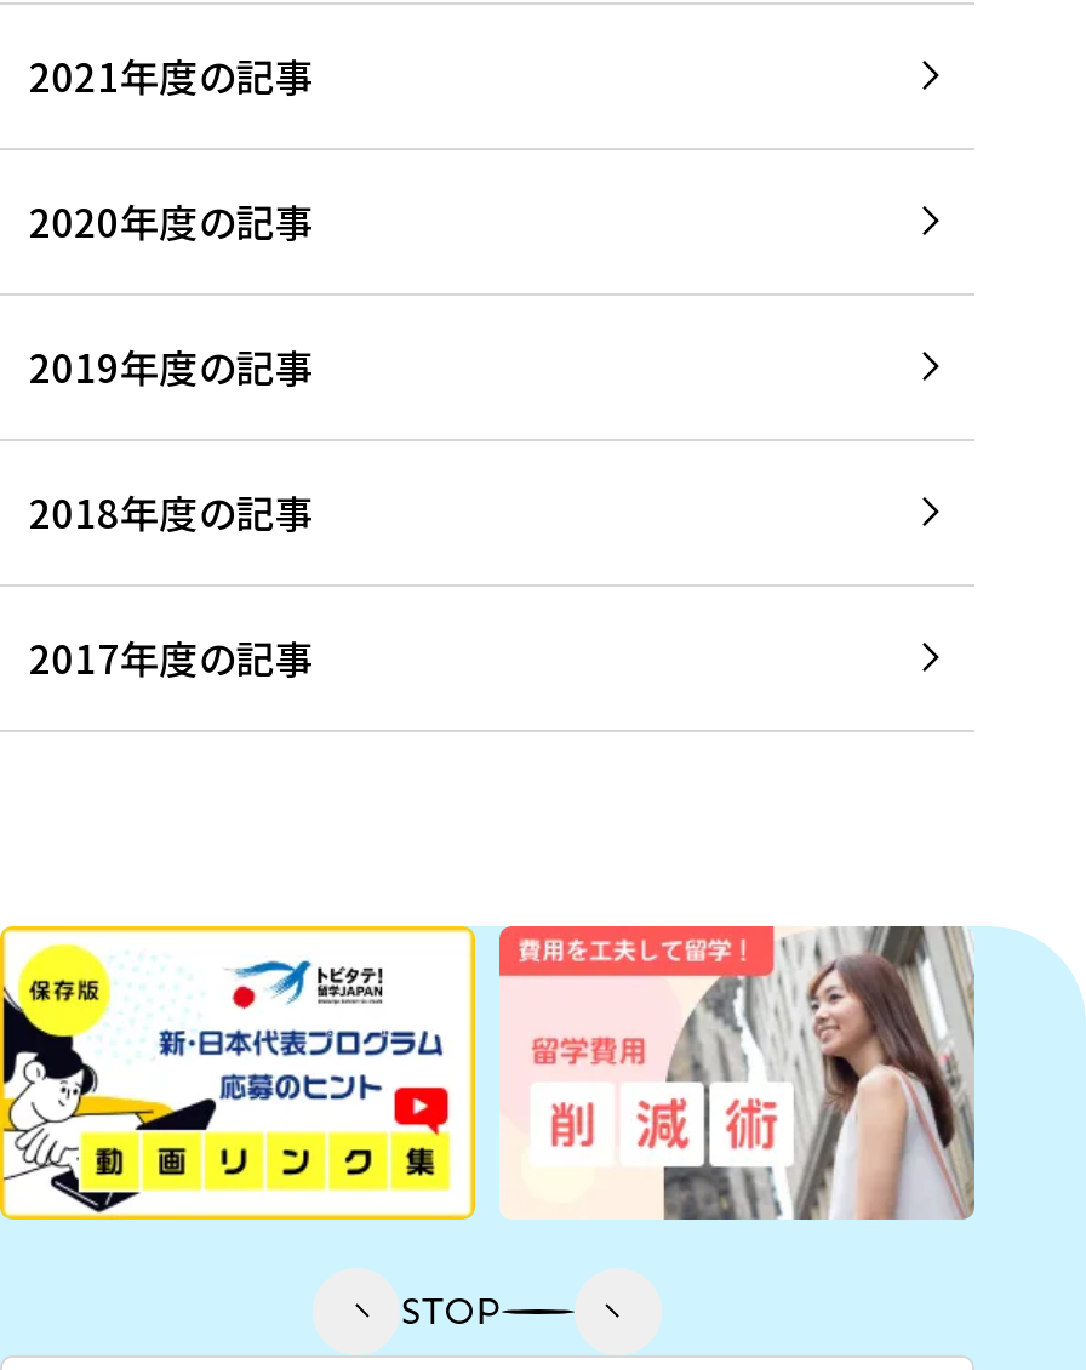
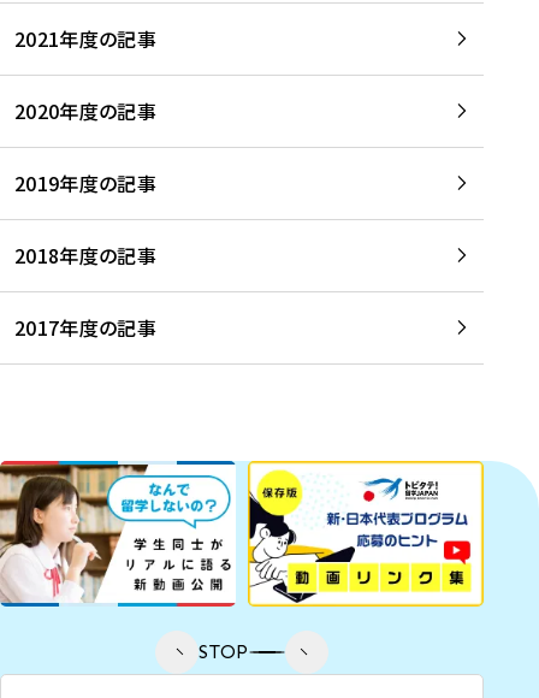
[7,924,478,1222] [image] -> [4,460,236,608] [image]
[497,924,977,1222] [image] -> [247,460,485,608] [image]

